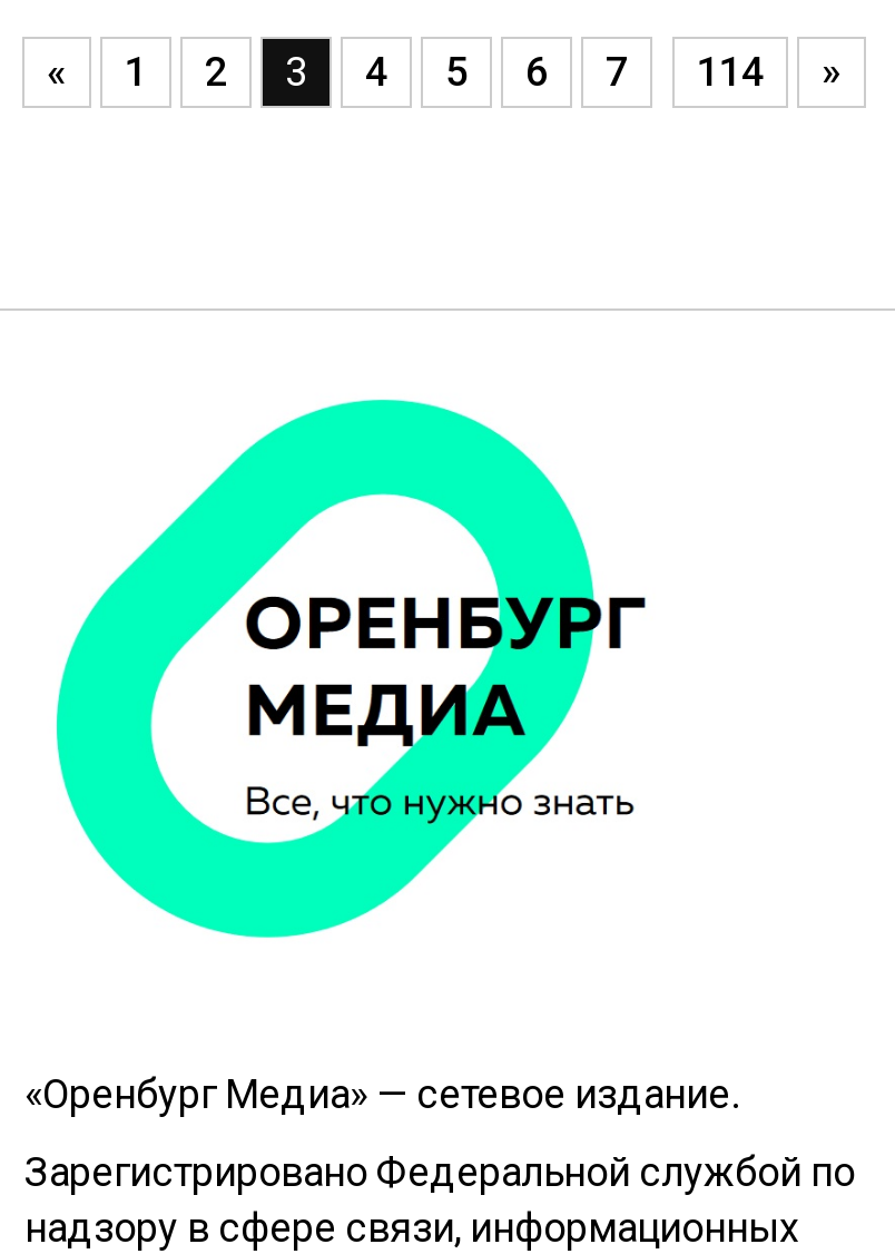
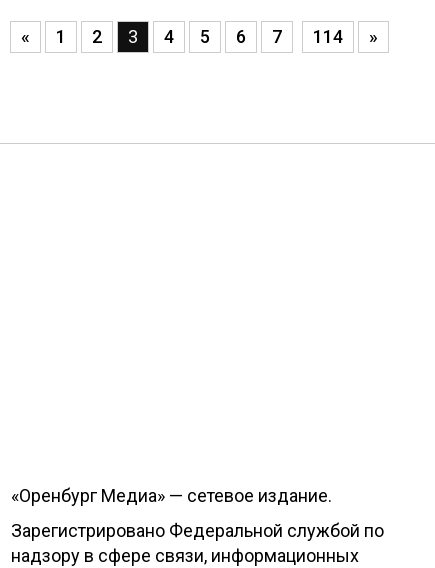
[53,396,648,940] [image] -> none

